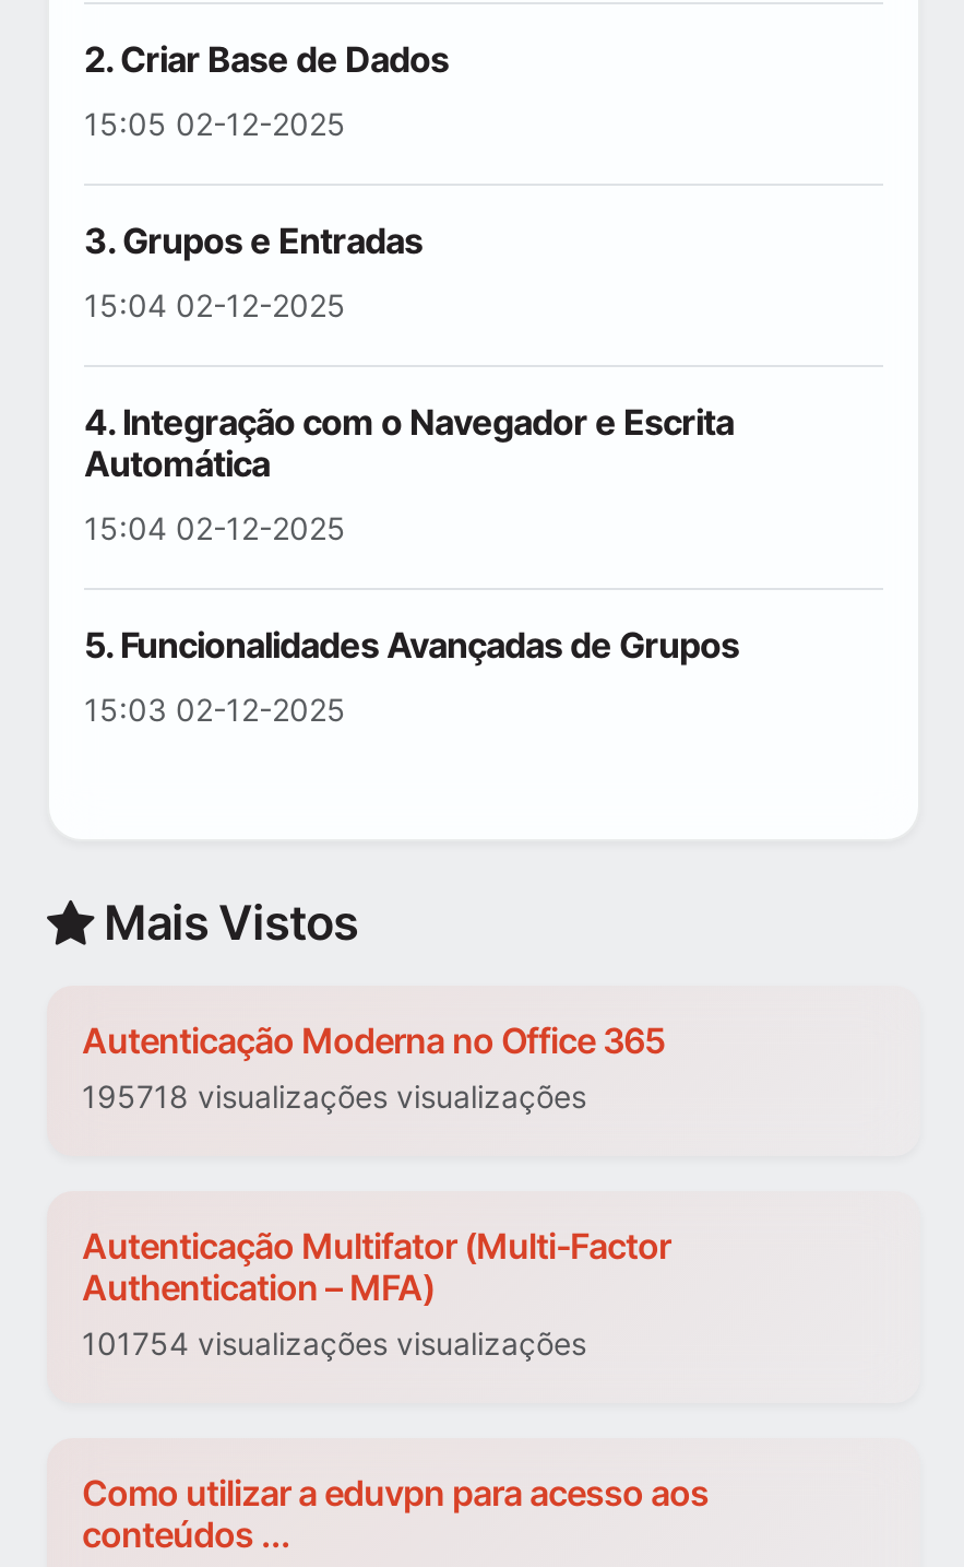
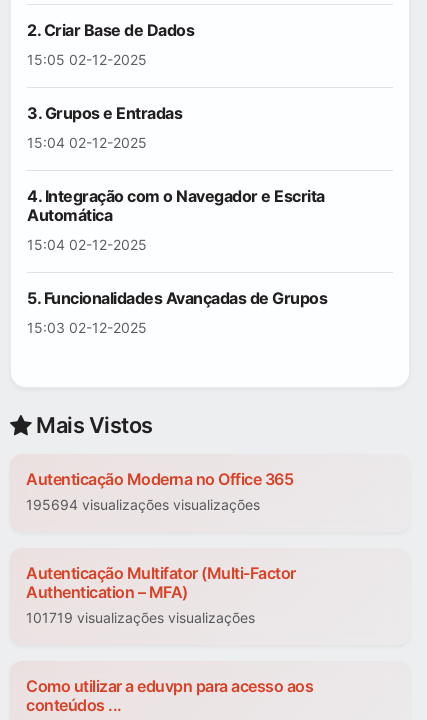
[82,1079,586,1116] 195718 visualizações visualizações -> [26,496,260,513] 195694 visualizações visualizações
[82,1326,586,1363] 101754 visualizações visualizações -> [26,609,255,626] 101719 visualizações visualizações

